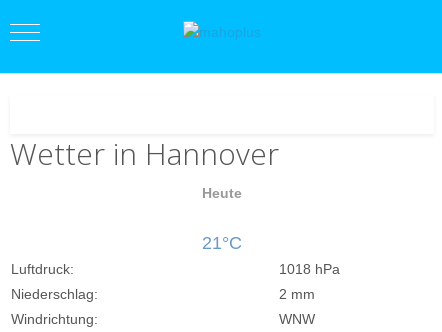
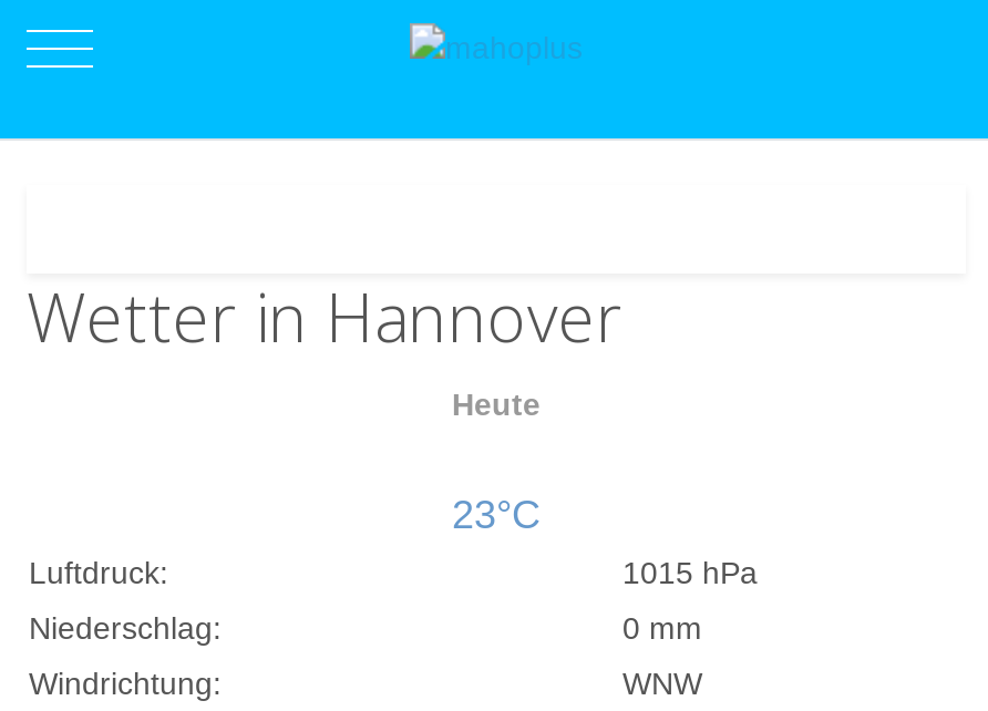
[202,233,242,253] 21°C -> [452,493,541,537] 23°C
[279,261,340,277] 1018 hPa -> [622,555,758,590] 1015 hPa
[279,286,315,302] 2 mm -> [622,610,702,646] 0 mm

